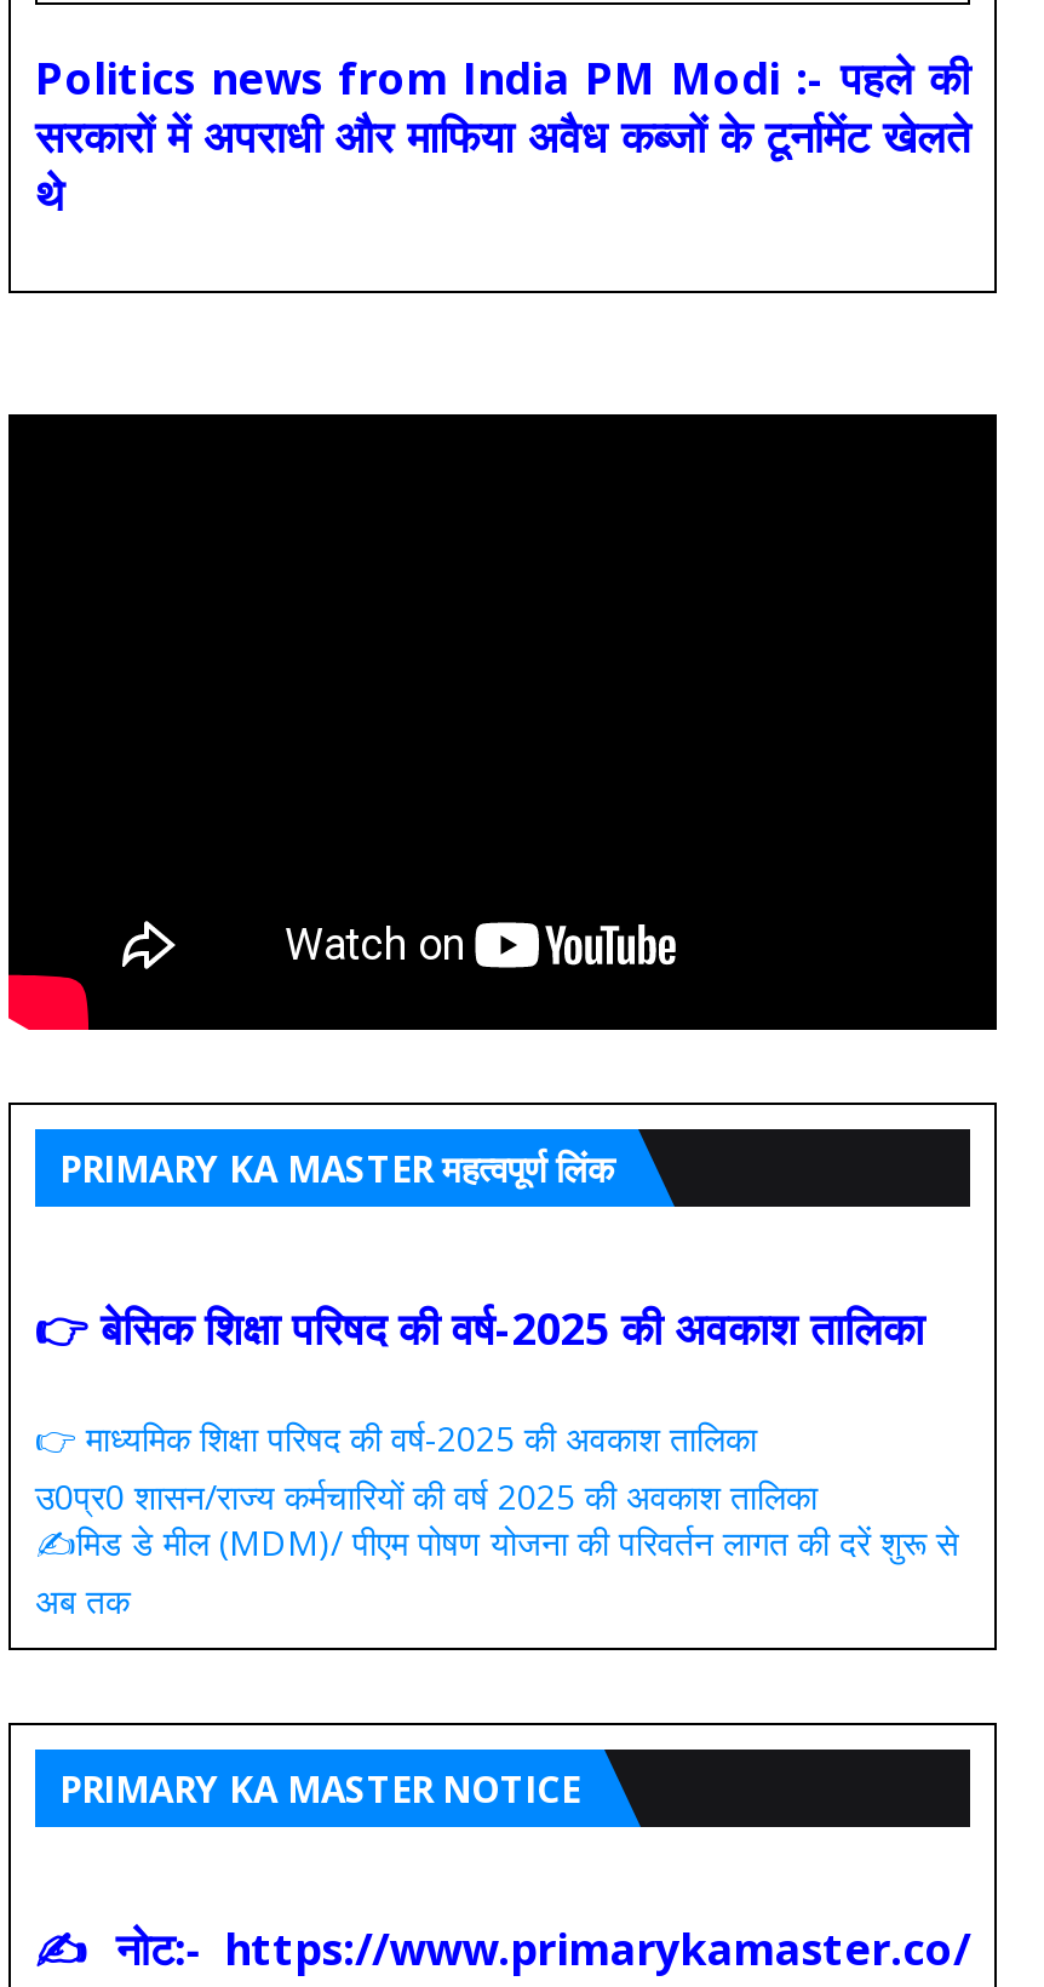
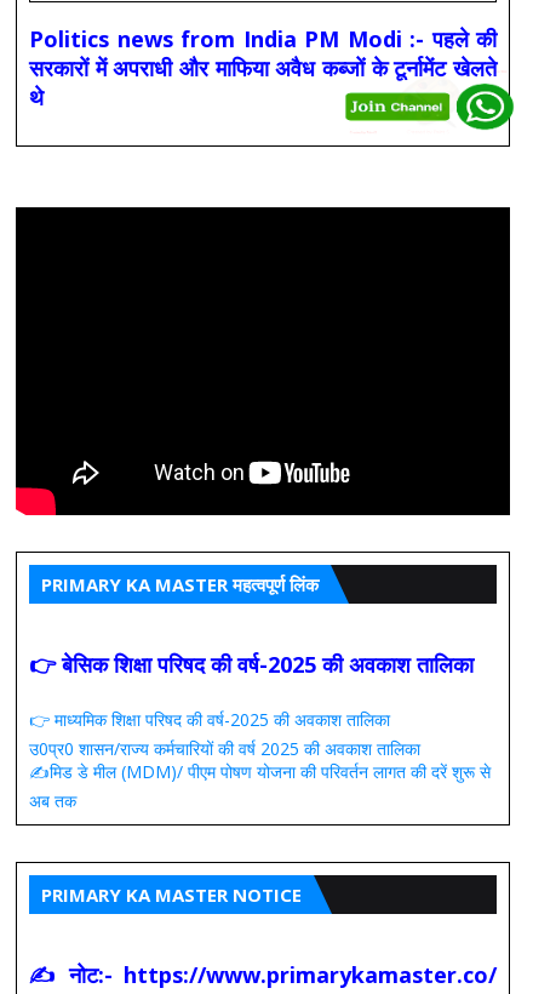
none -> [344,85,515,131] [image]

